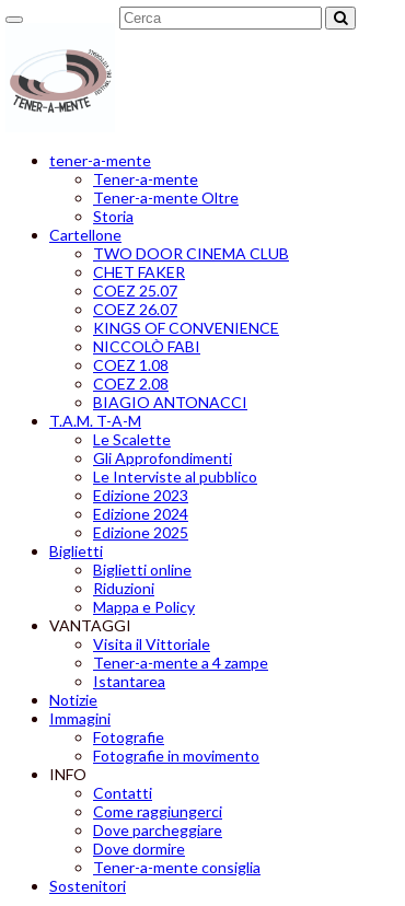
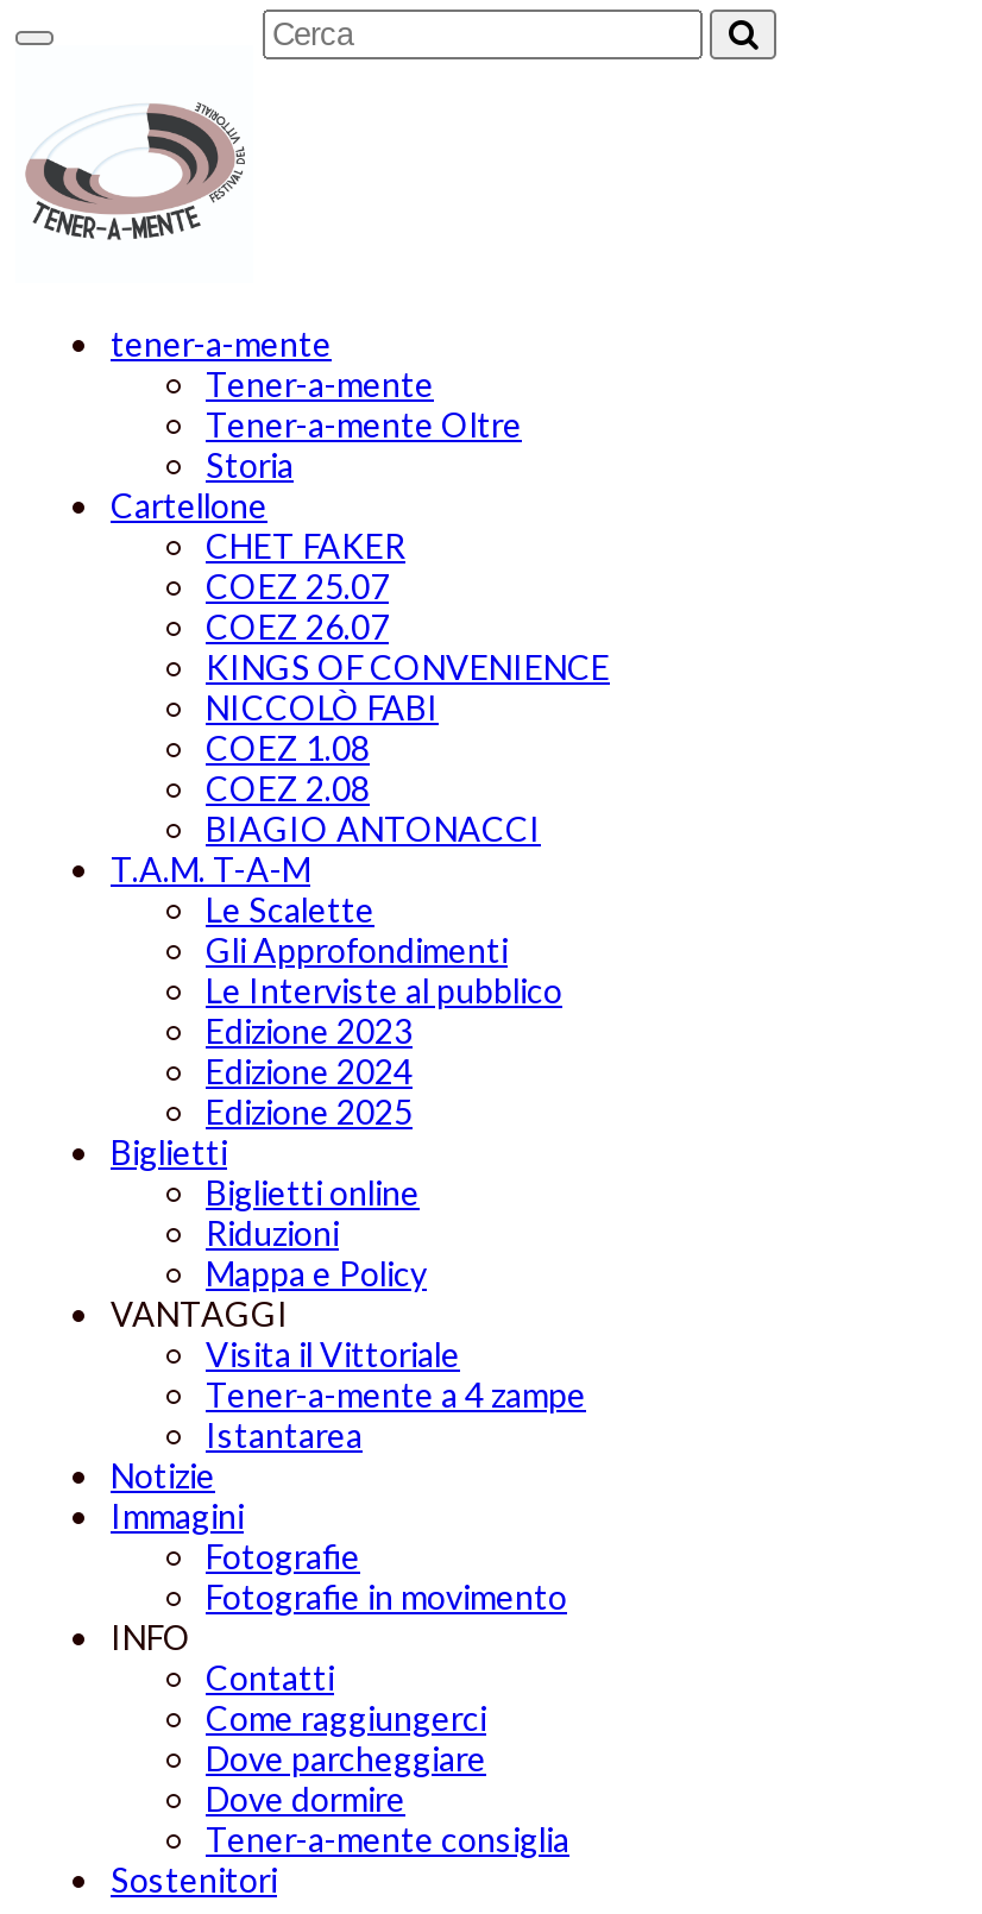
[93,244,289,263] TWO DOOR CINEMA CLUB -> none

